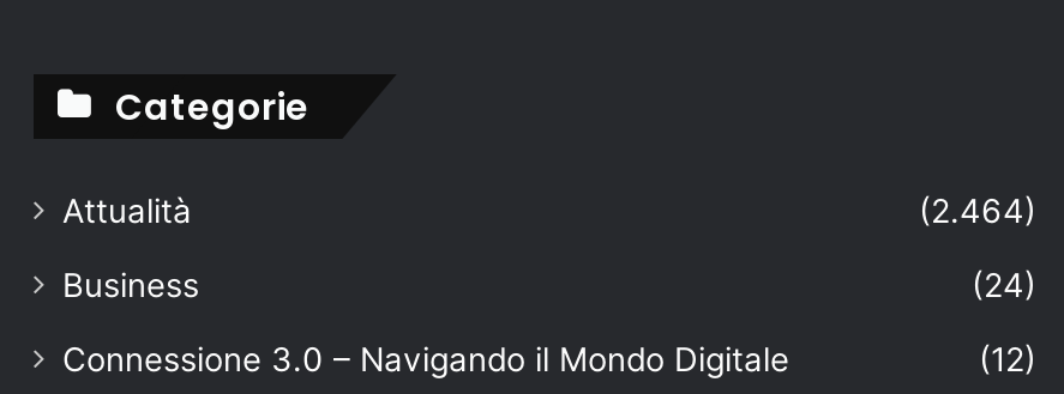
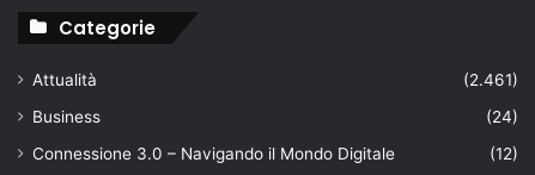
[919,190,1036,228] (2.464) -> [463,70,518,89] (2.461)

